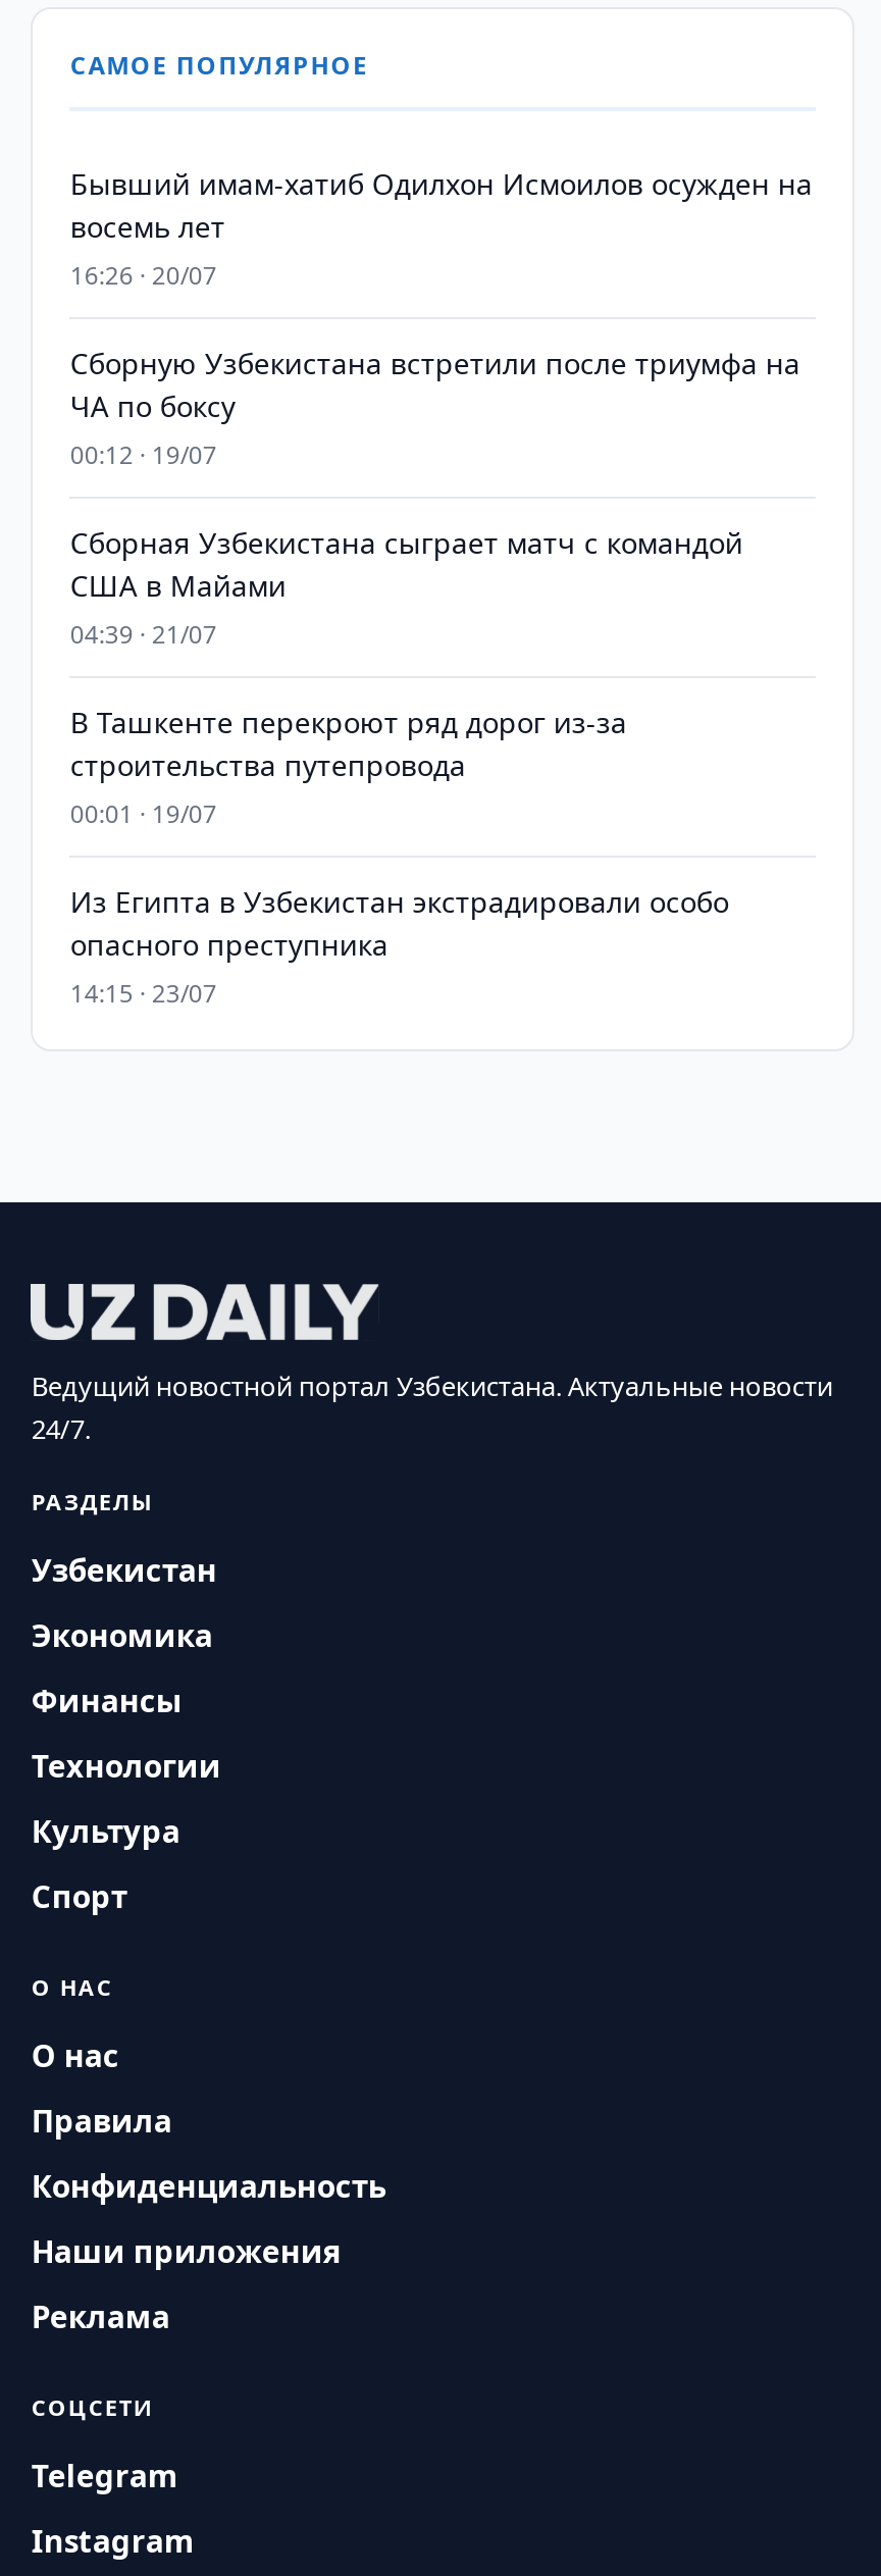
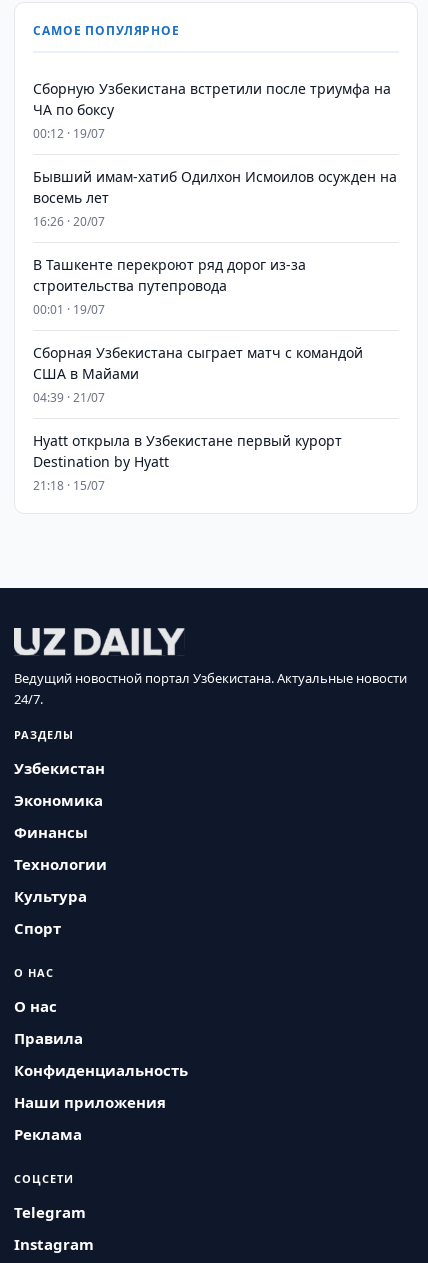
moved [70,164,812,293] -> [33,167,397,230]: Бывший имам-хатиб Одилхон Исмоилов осужден на | восемь лет | 16:26 · 20/07
moved [70,344,800,472] -> [33,79,391,142]: Сборную Узбекистана встретили после триумфа на | ЧА по боксу | 00:12 · 19/07
moved [70,523,743,652] -> [33,343,363,406]: Сборная Узбекистана сыграет матч с командой | США в Майами | 04:39 · 21/07
moved [70,703,627,831] -> [33,255,306,318]: В Ташкенте перекроют ряд дорог из-за | строительства путепровода | 00:01 · 19/07
[70,882,729,1011] Из Египта в Узбекистан экстрадировали особо | опасного преступника | 14:15 · 23/07 -> [33,431,342,494] Hyatt открыла в Узбекистане первый курорт | Destination by Hyatt | 21:18 · 15/07

